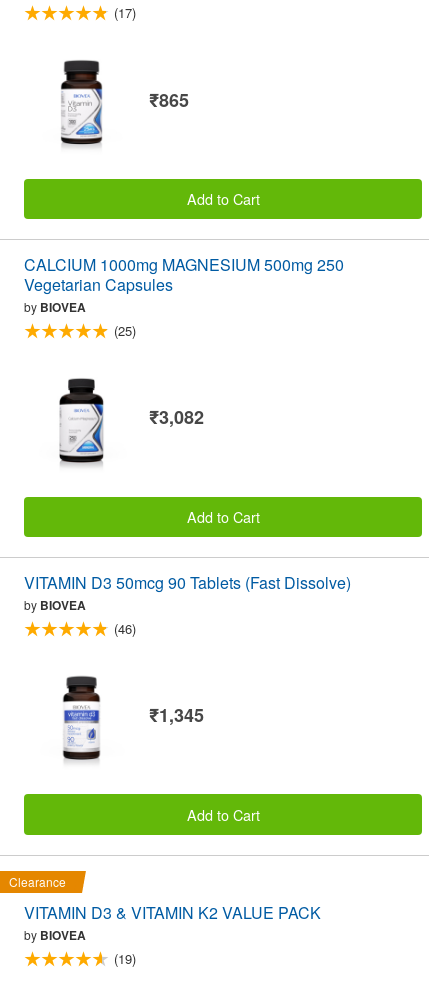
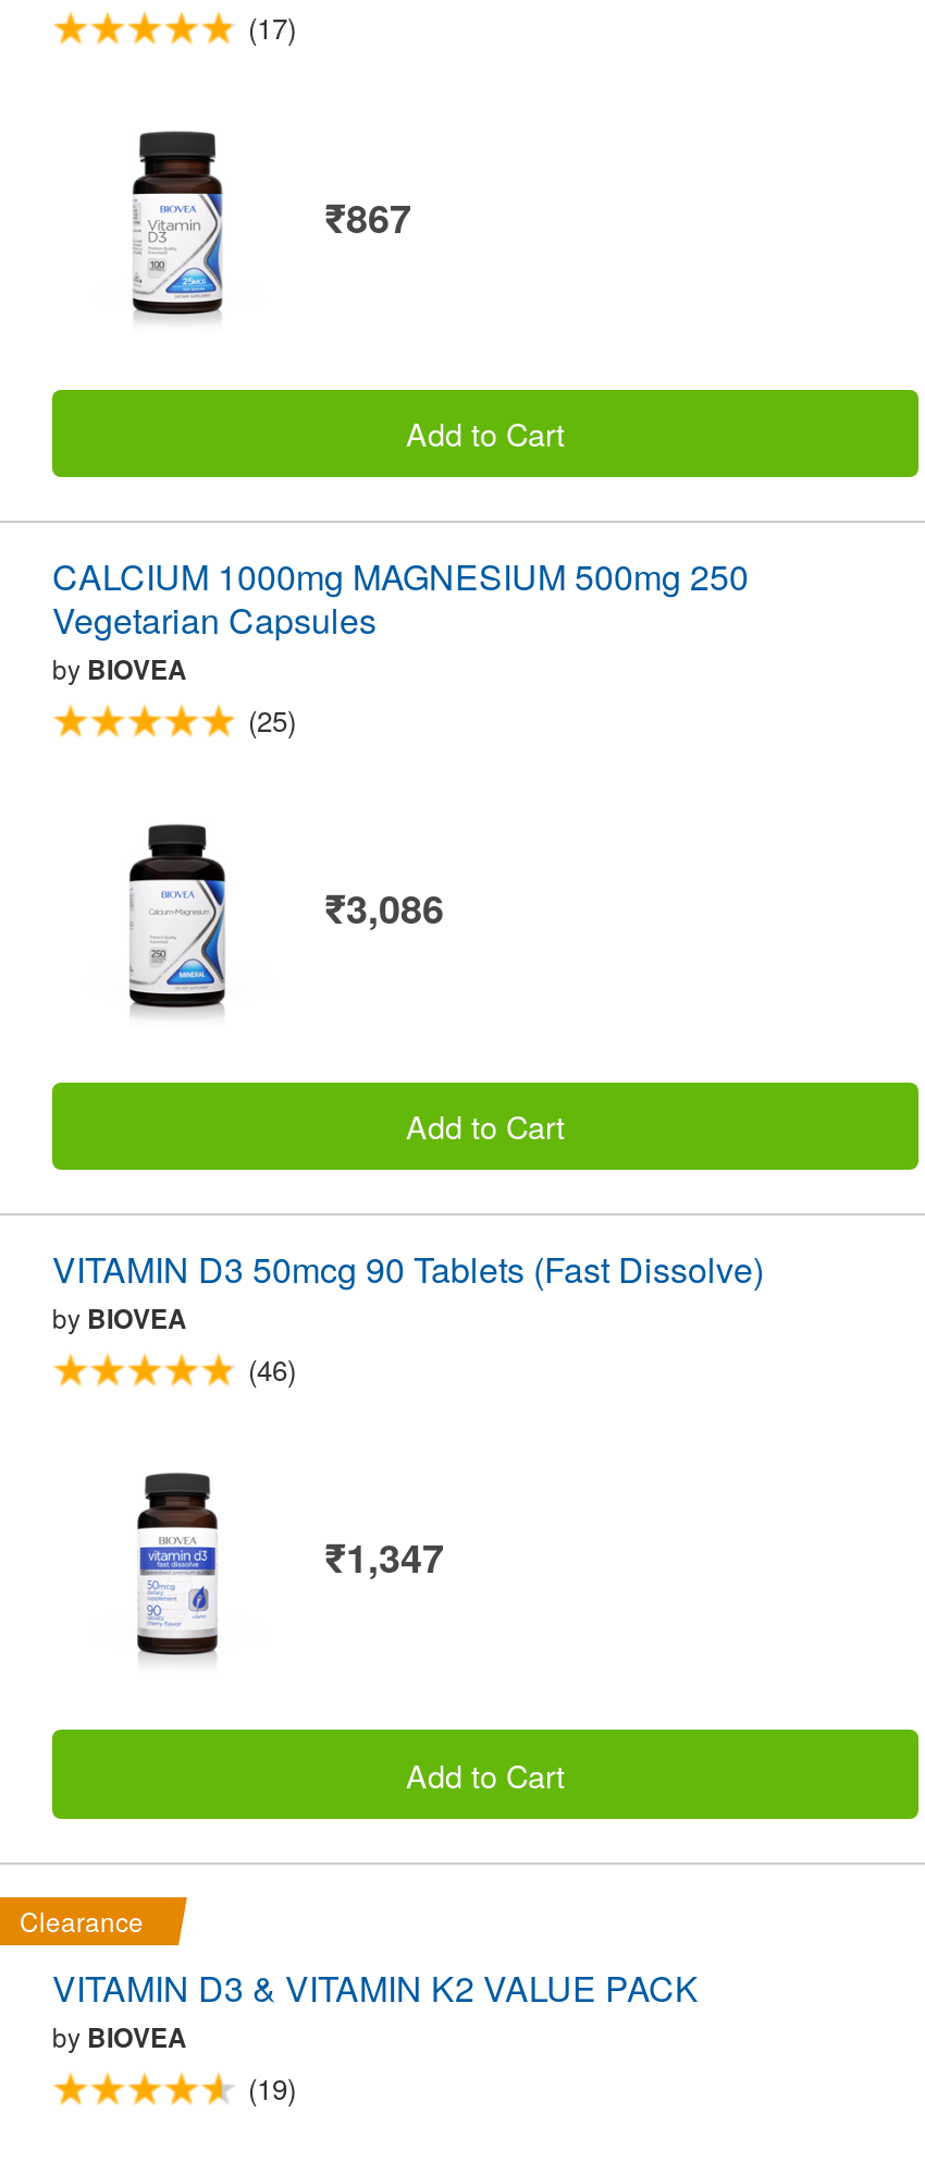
[149,86,189,112] ₹865 -> [324,188,411,245] ₹867
[149,404,204,430] ₹3,082 -> [324,881,444,938] ₹3,086
[149,702,204,728] ₹1,345 -> [324,1530,444,1586] ₹1,347

